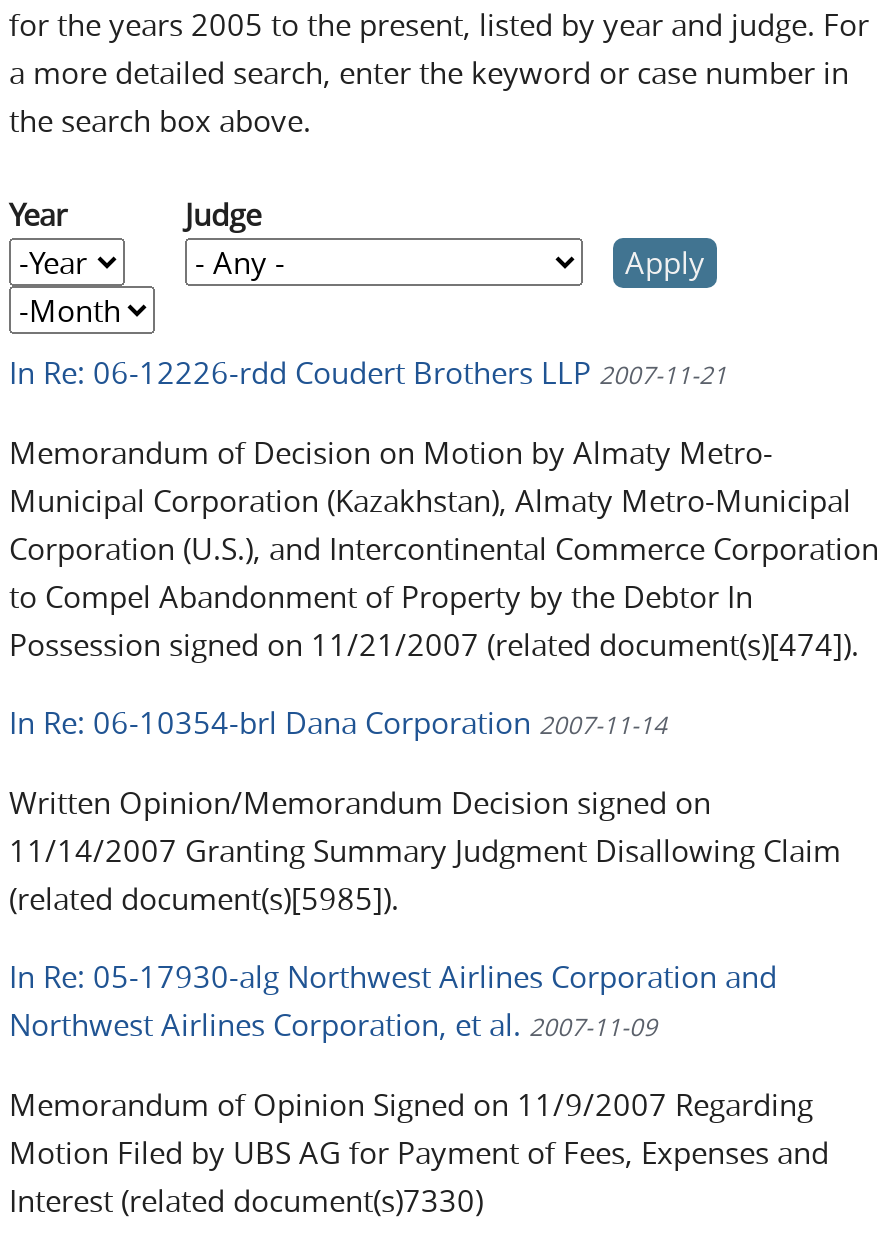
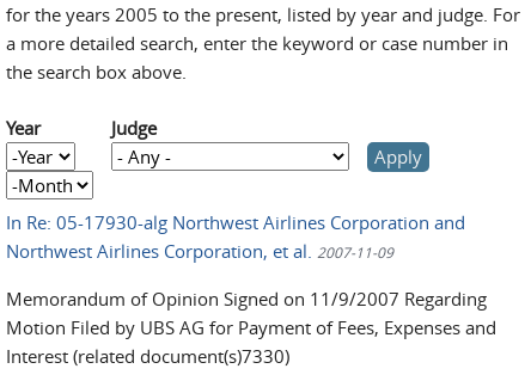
[9,352,879,918] In Re: 06-12226-rdd Coudert Brothers LLP 2007-11-21 | Memorandum of Decision on Motion by Almaty Metro- | Municipal Corporation (Kazakhstan), Almaty Metro-Municipal | Corporation (U.S.), and Intercontinental Commerce Corporation | to Compel Abandonment of Property by the Debtor In | Possession signed on 11/21/2007 (related document(s)[474]). | In Re: 06-10354-brl Dana Corporation 2007-11-14 | Written Opinion/Memorandum Decision signed on | 11/14/2007 Granting Summary Judgment Disallowing Claim | (related document(s)[5985]). -> none

